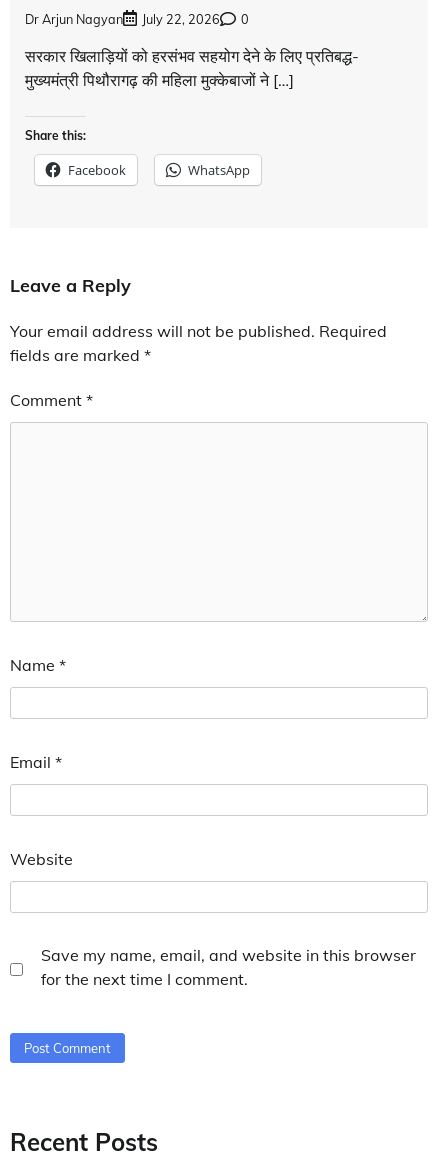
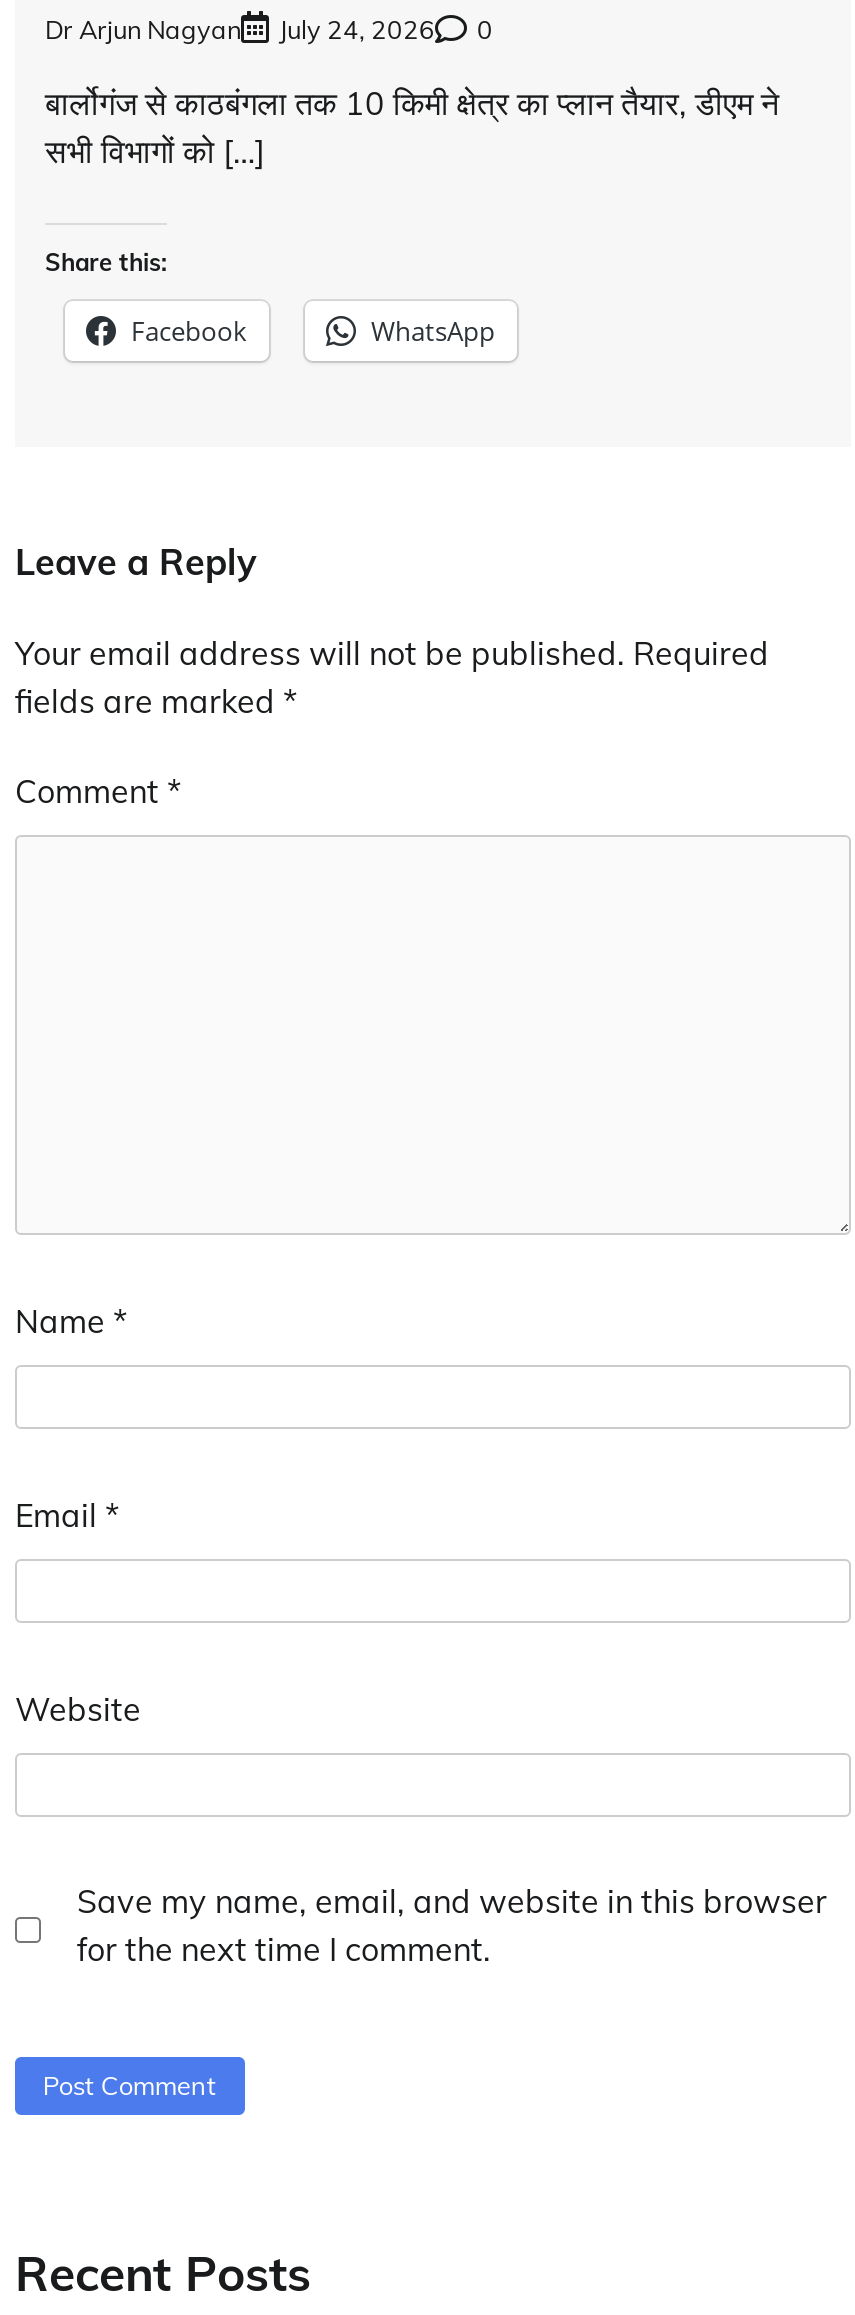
[25,11,249,27] Dr Arjun Nagyan July 22, 2026 0 -> [45,12,493,44] Dr Arjun Nagyan July 24, 2026 0
[25,46,359,90] सरकार खिलाड़ियों को हरसंभव सहयोग देने के लिए प्रतिबद्ध- | मुख्यमंत्री पिथौरागढ़ की महिला मुक्केबाजों ने […] -> [45,82,779,170] बार्लोगंज से काठबंगला तक 10 किमी क्षेत्र का प्लान तैयार, डीएम ने | सभी विभागों को […]

